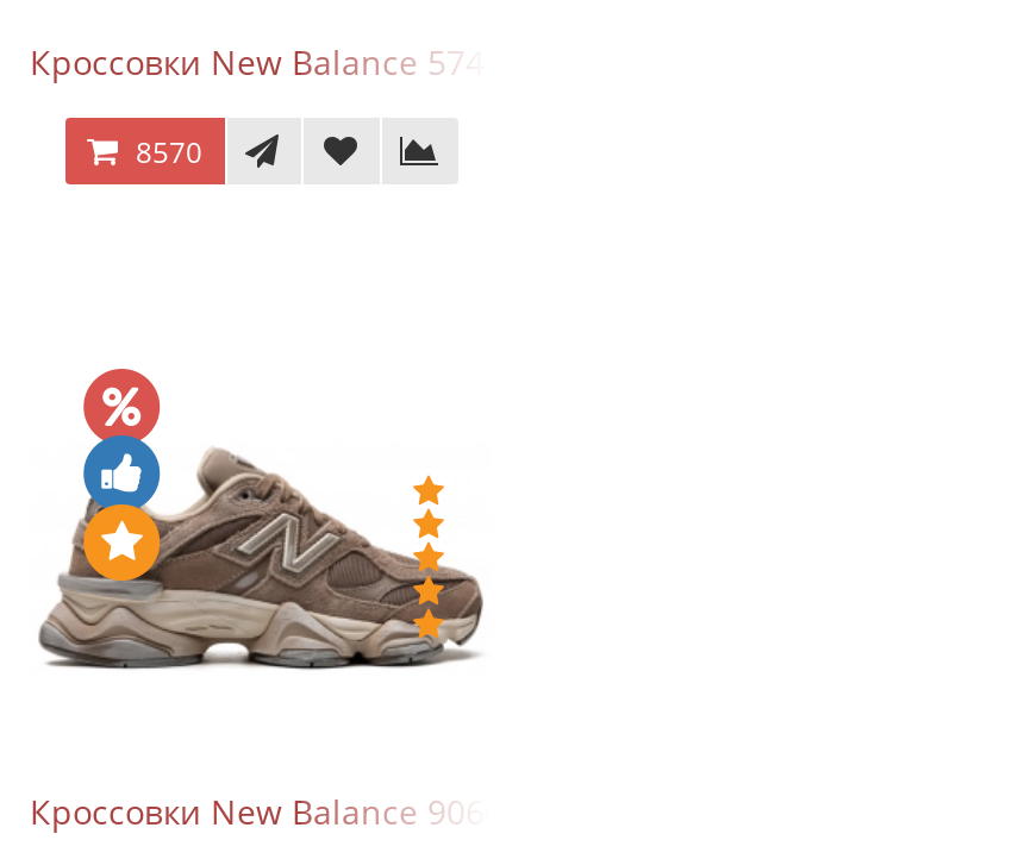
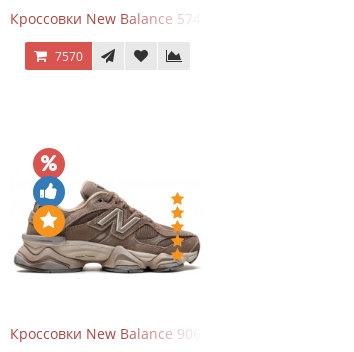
[136,132,202,173] 8570 -> [54,48,82,65] 7570

